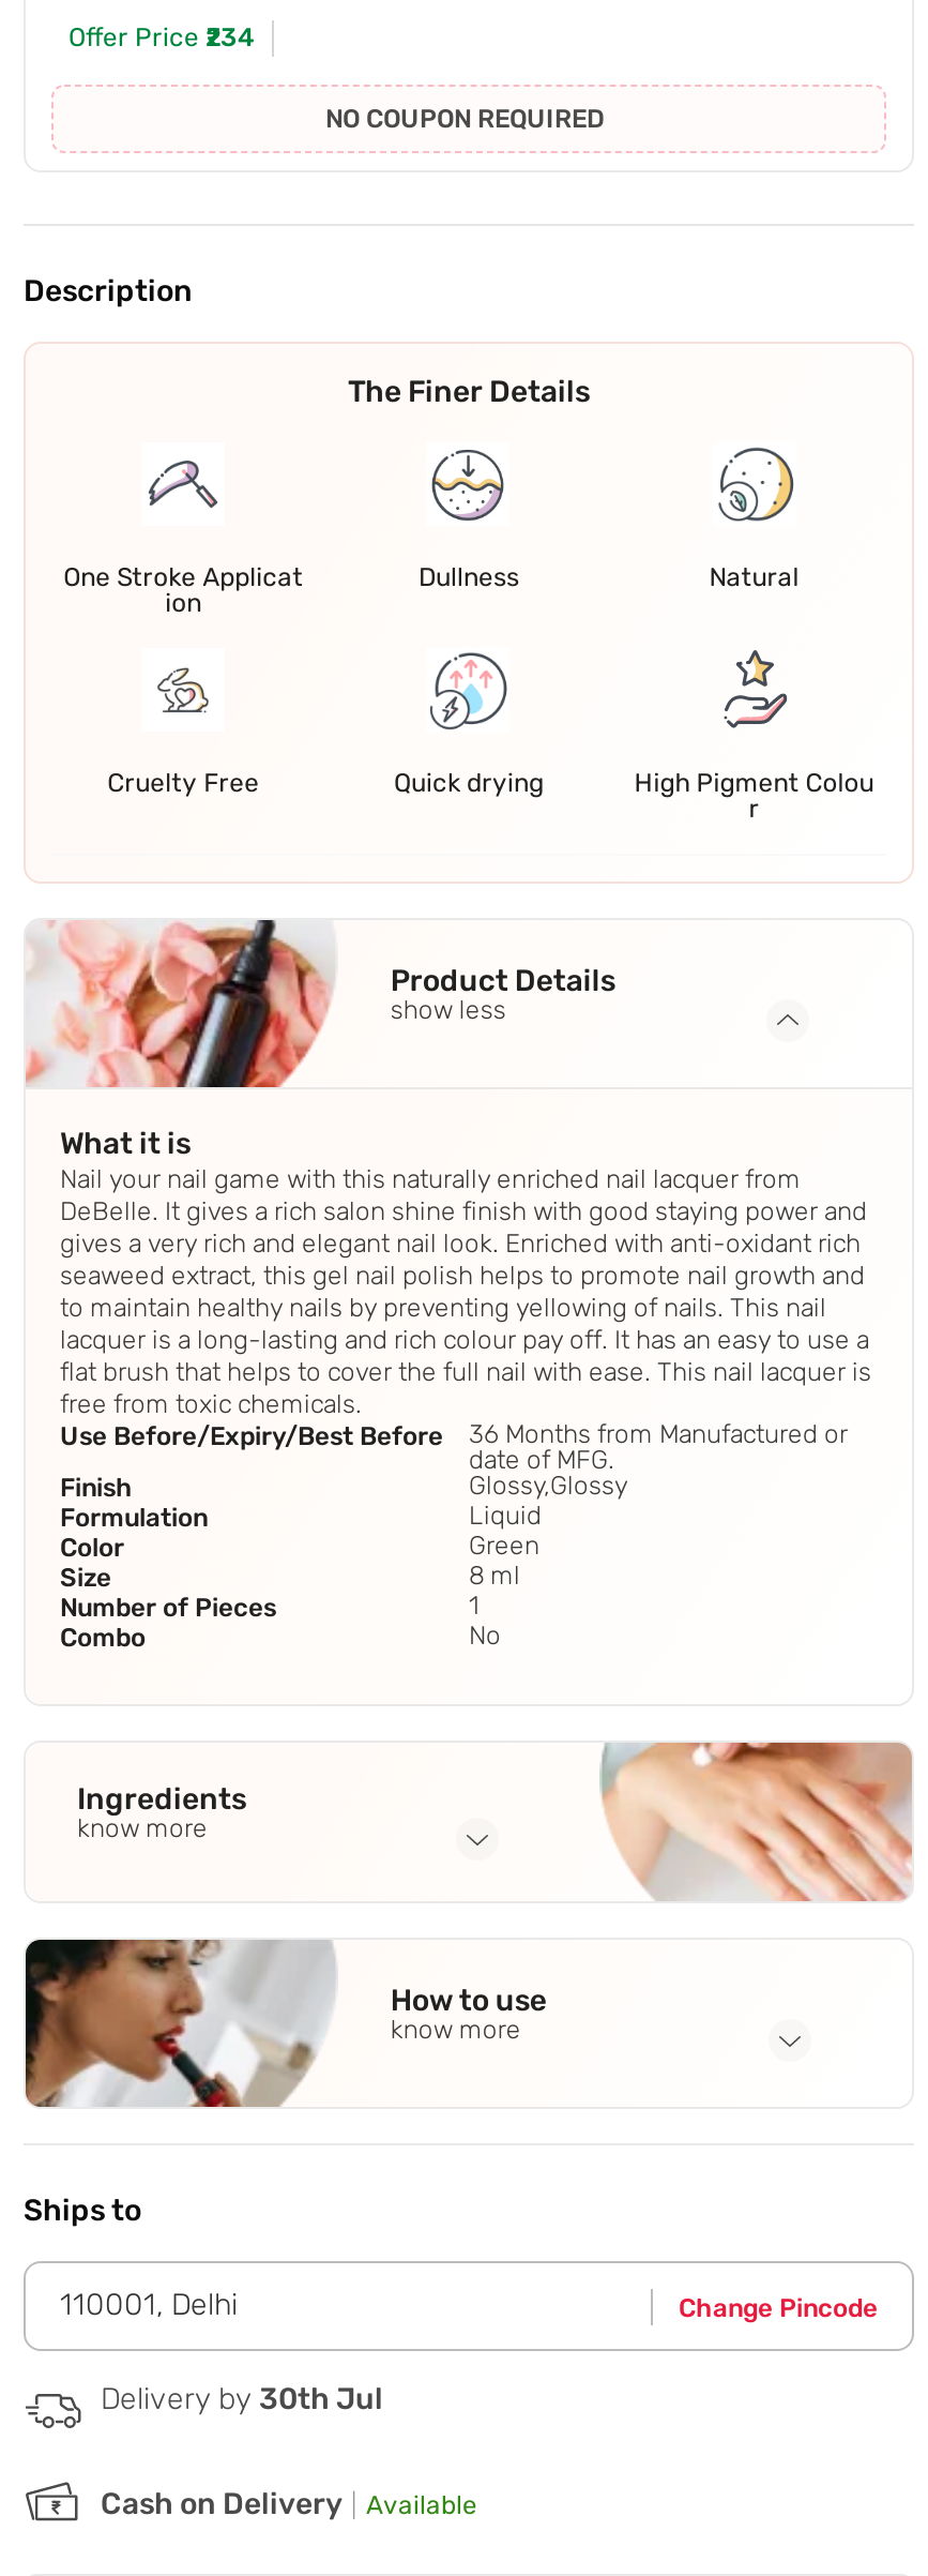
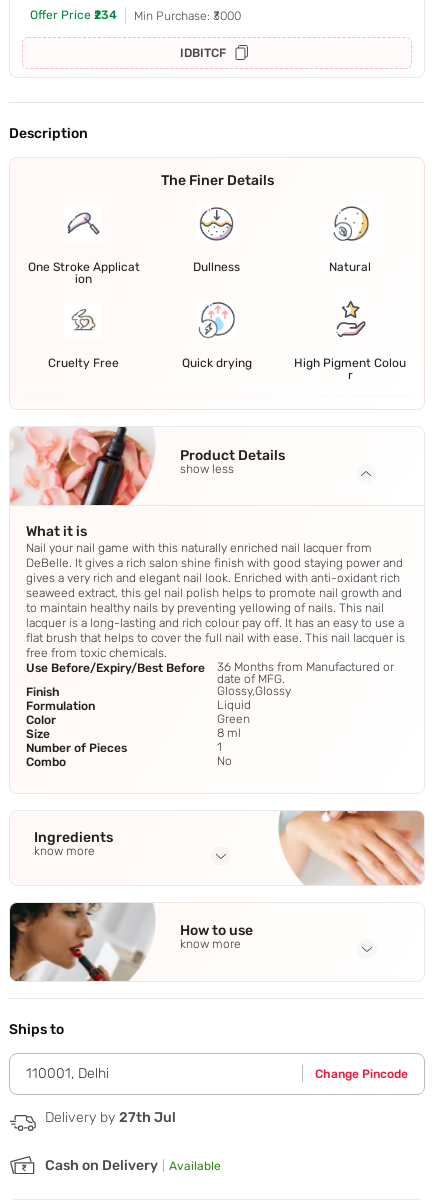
[325,105,604,135] NO COUPON REQUIRED -> [134,9,241,60] Min Purchase: ₹3000 | IDBITCF
[101,2381,383,2417] Delivery by 30th Jul -> [45,1109,176,1126] Delivery by 27th Jul

